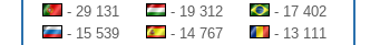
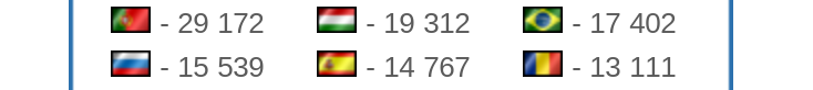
[63,4,119,20] - 29 131 -> [151,7,264,40] - 29 172

